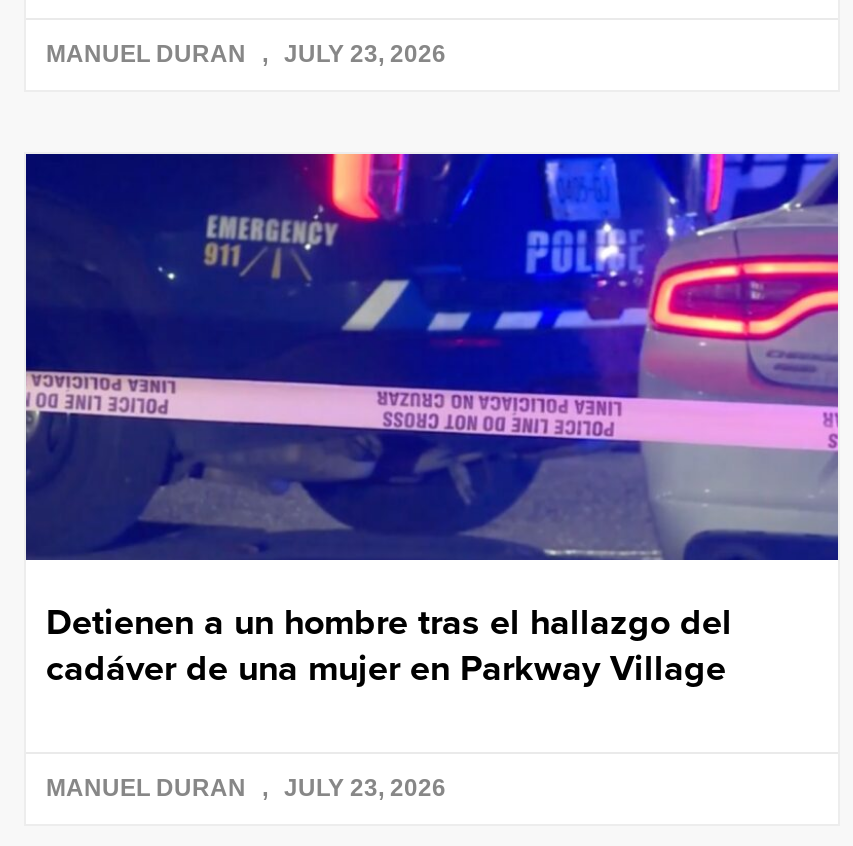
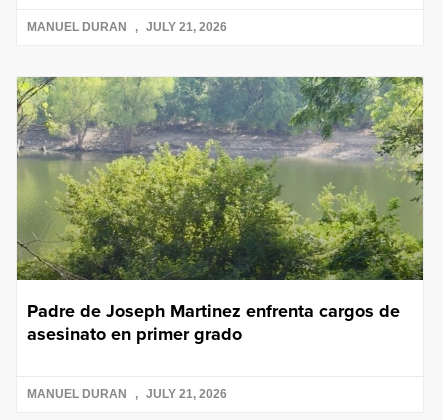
[46,41,446,69] MANUEL DURAN JULY 23, 2026 -> [27,20,227,34] MANUEL DURAN JULY 21, 2026
[24,152,840,695] [image] | Detienen a un hombre tras el hallazgo del | cadáver de una mujer en Parkway Village -> [16,76,424,347] [image] | Padre de Joseph Martinez enfrenta cargos de | asesinato en primer grado
[46,775,446,803] MANUEL DURAN JULY 23, 2026 -> [27,387,227,401] MANUEL DURAN JULY 21, 2026

